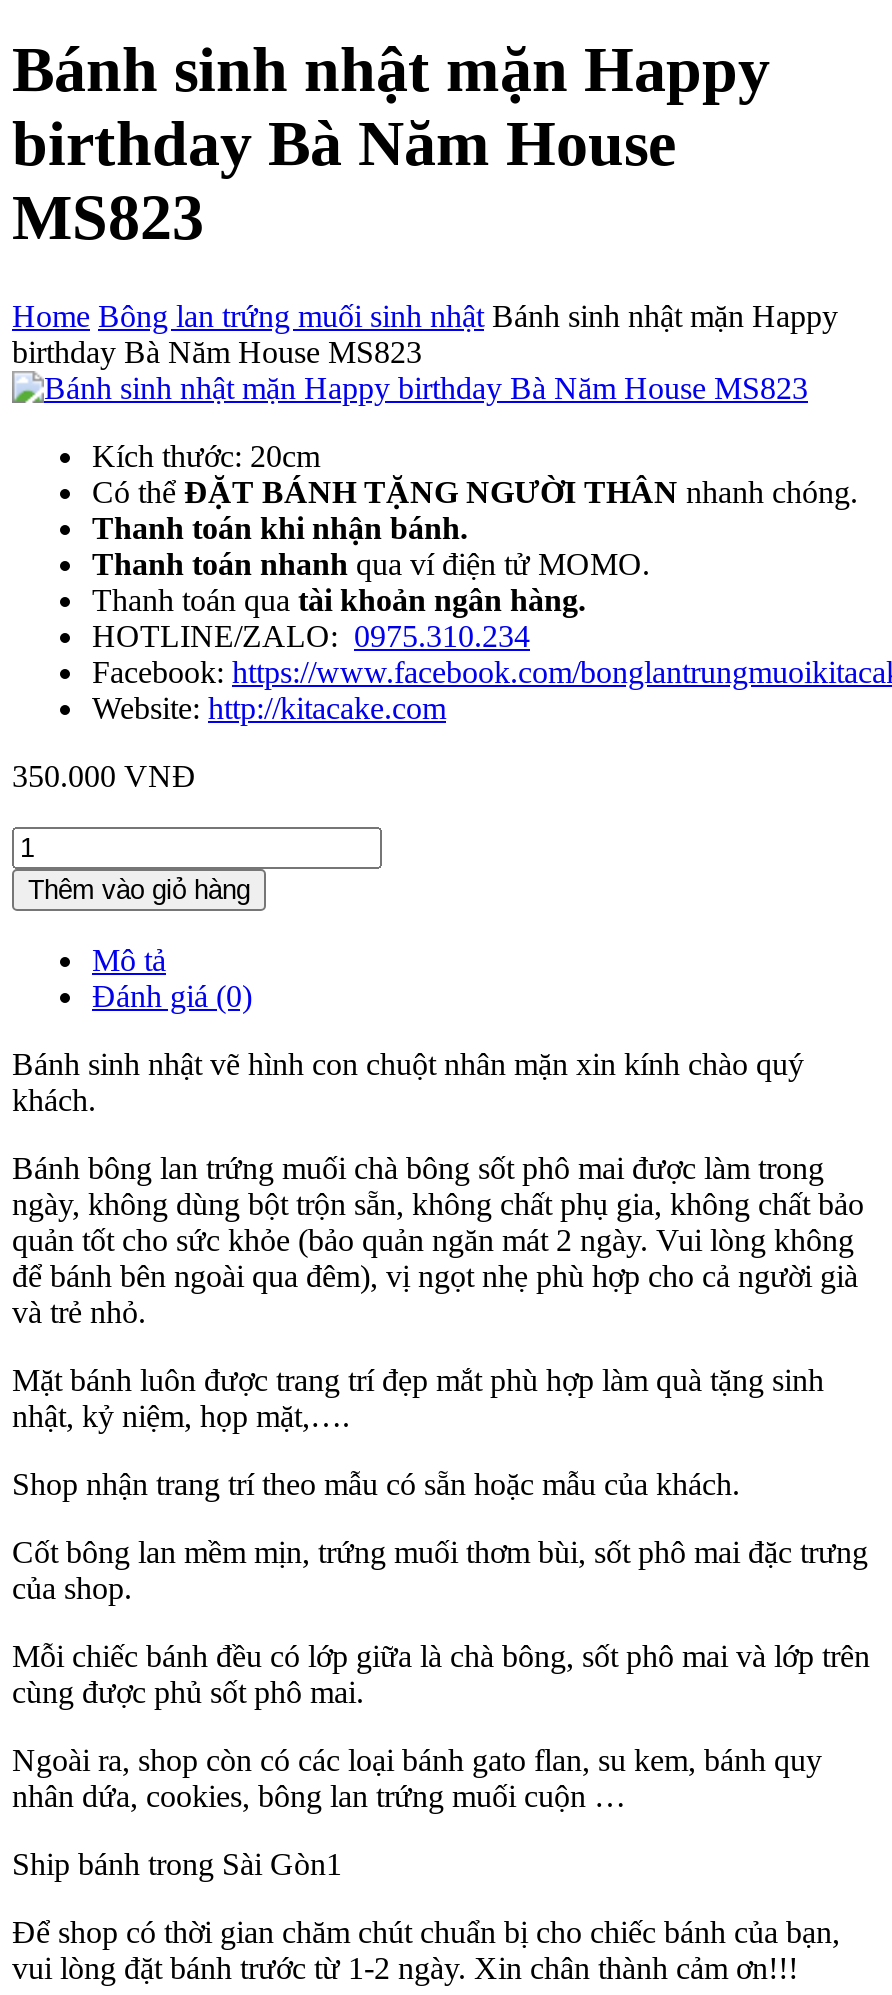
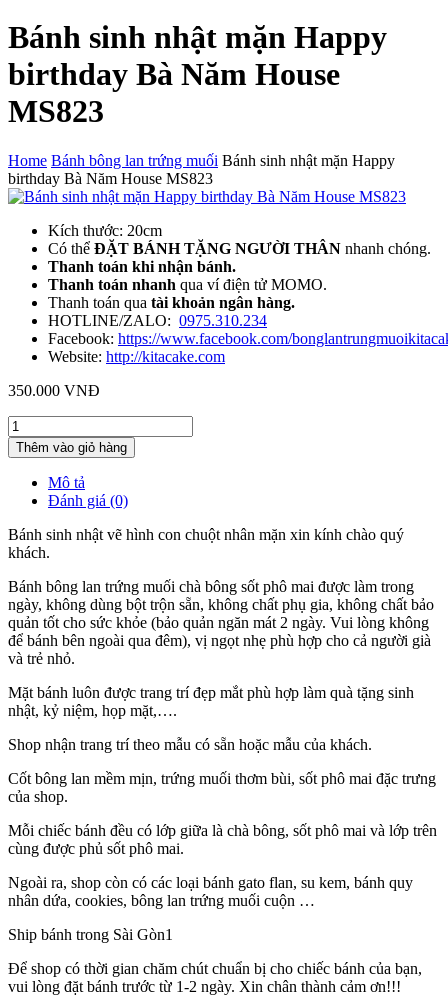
[12,299,838,333] Home Bông lan trứng muối sinh nhật Bánh sinh nhật mặn Happy -> [8,152,395,169] Home Bánh bông lan trứng muối Bánh sinh nhật mặn Happy

